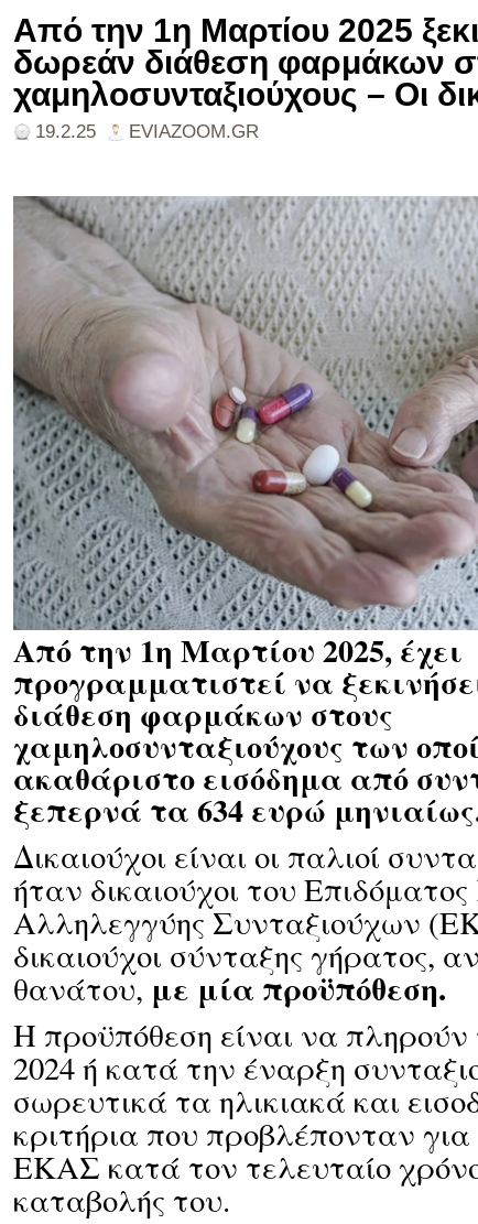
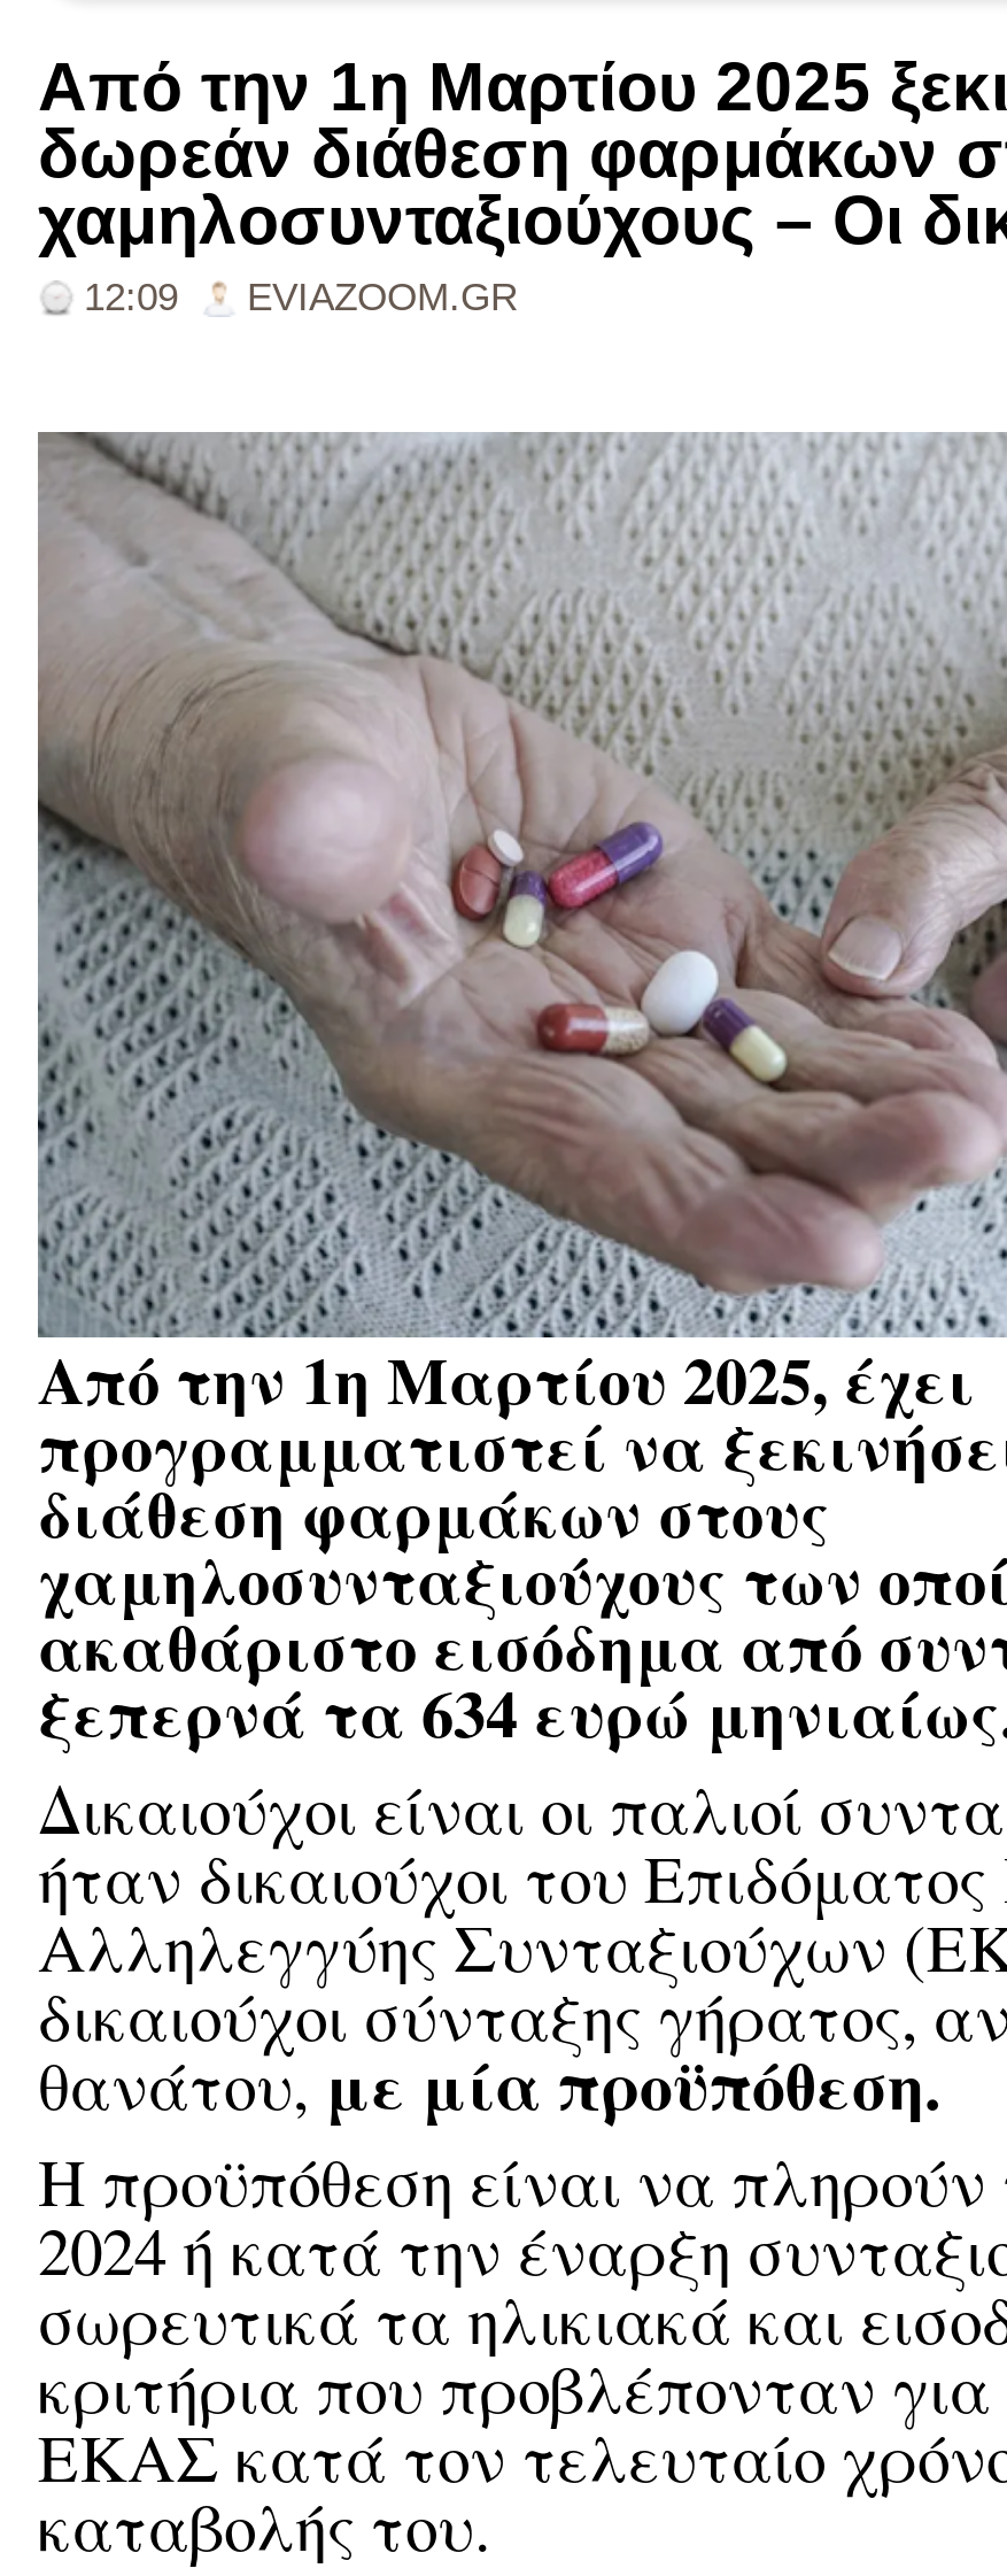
[35,121,259,142] 19.2.25 EVIAZOOM.GR -> [84,276,518,319] 12:09 EVIAZOOM.GR

